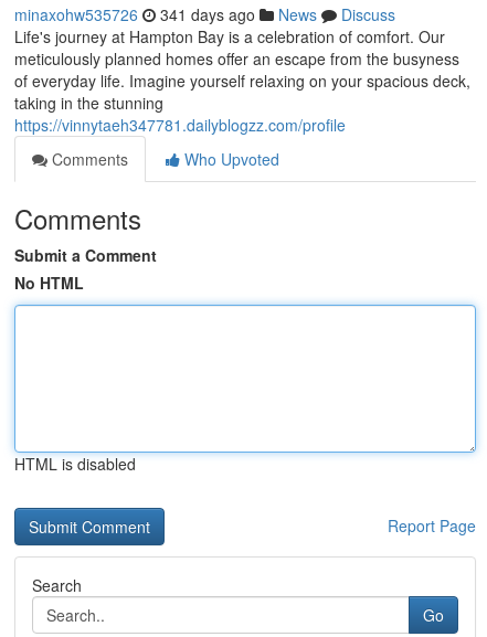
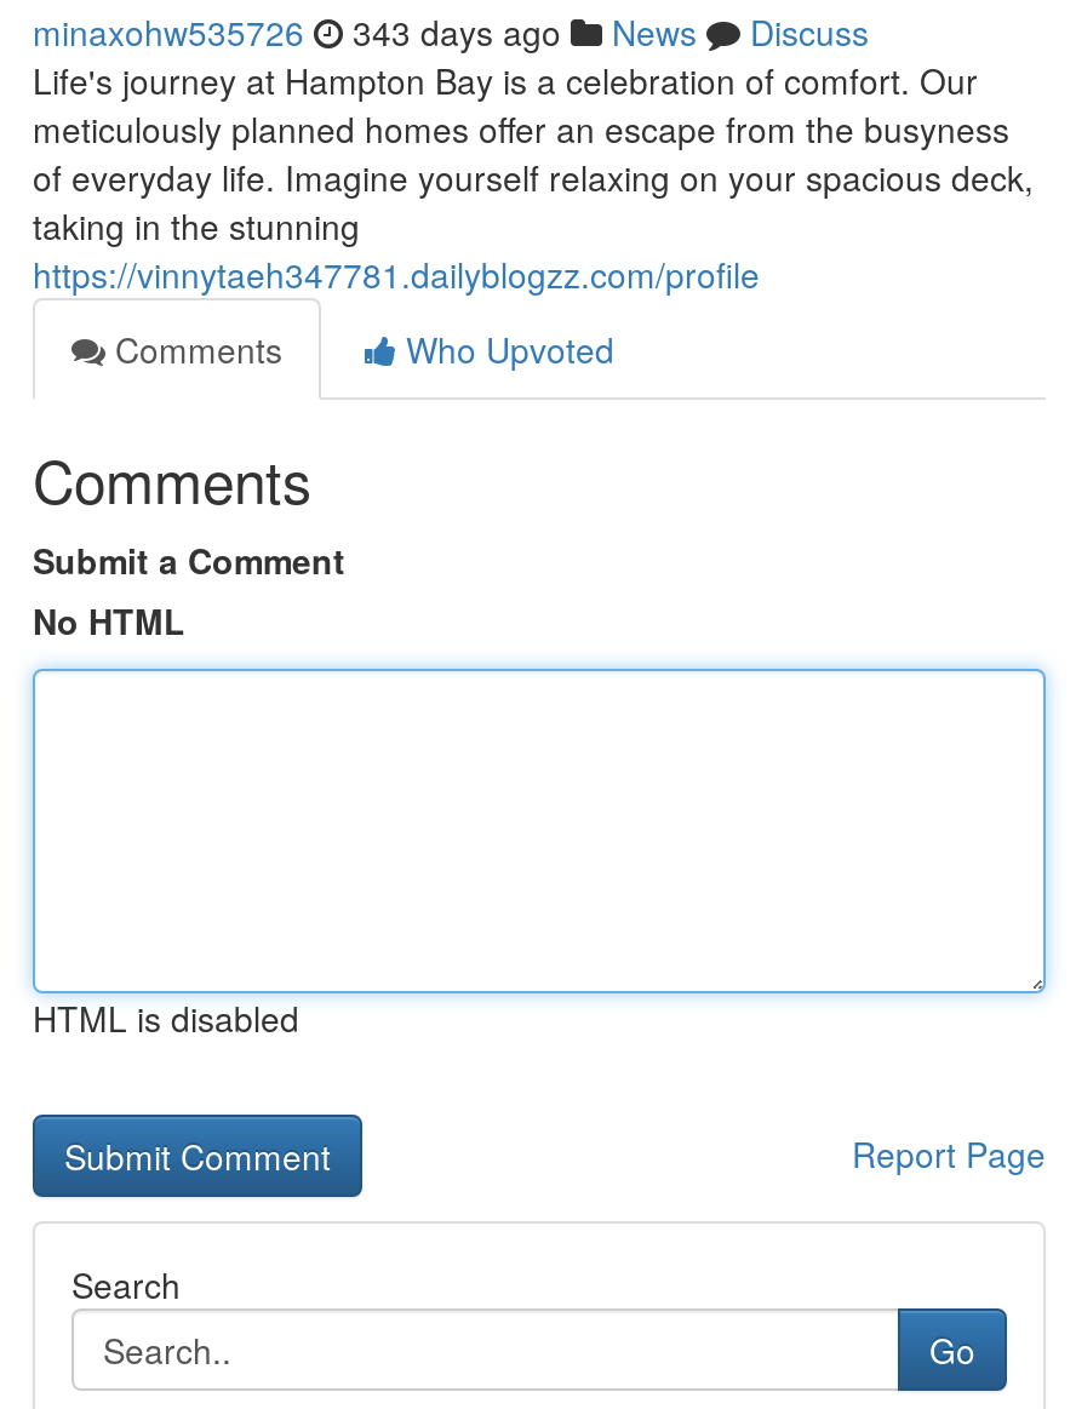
[14,3,395,25] minaxohw535726 341 days ago News Discuss -> [33,7,869,56] minaxohw535726 343 days ago News Discuss

